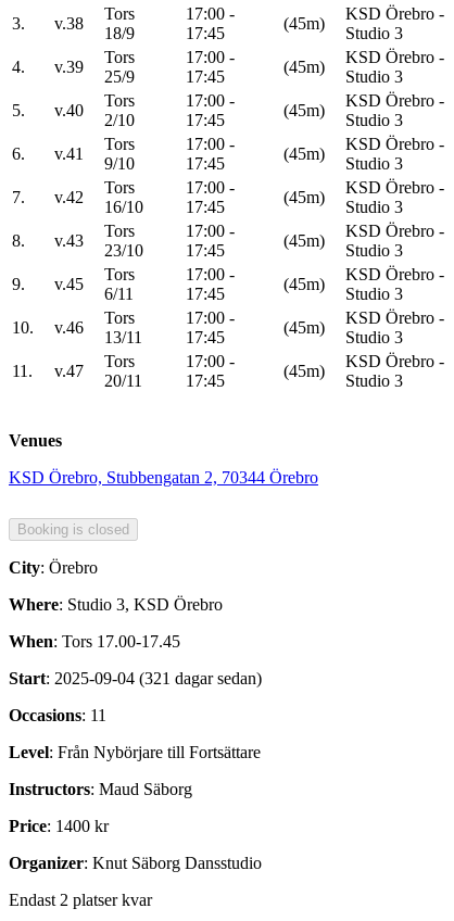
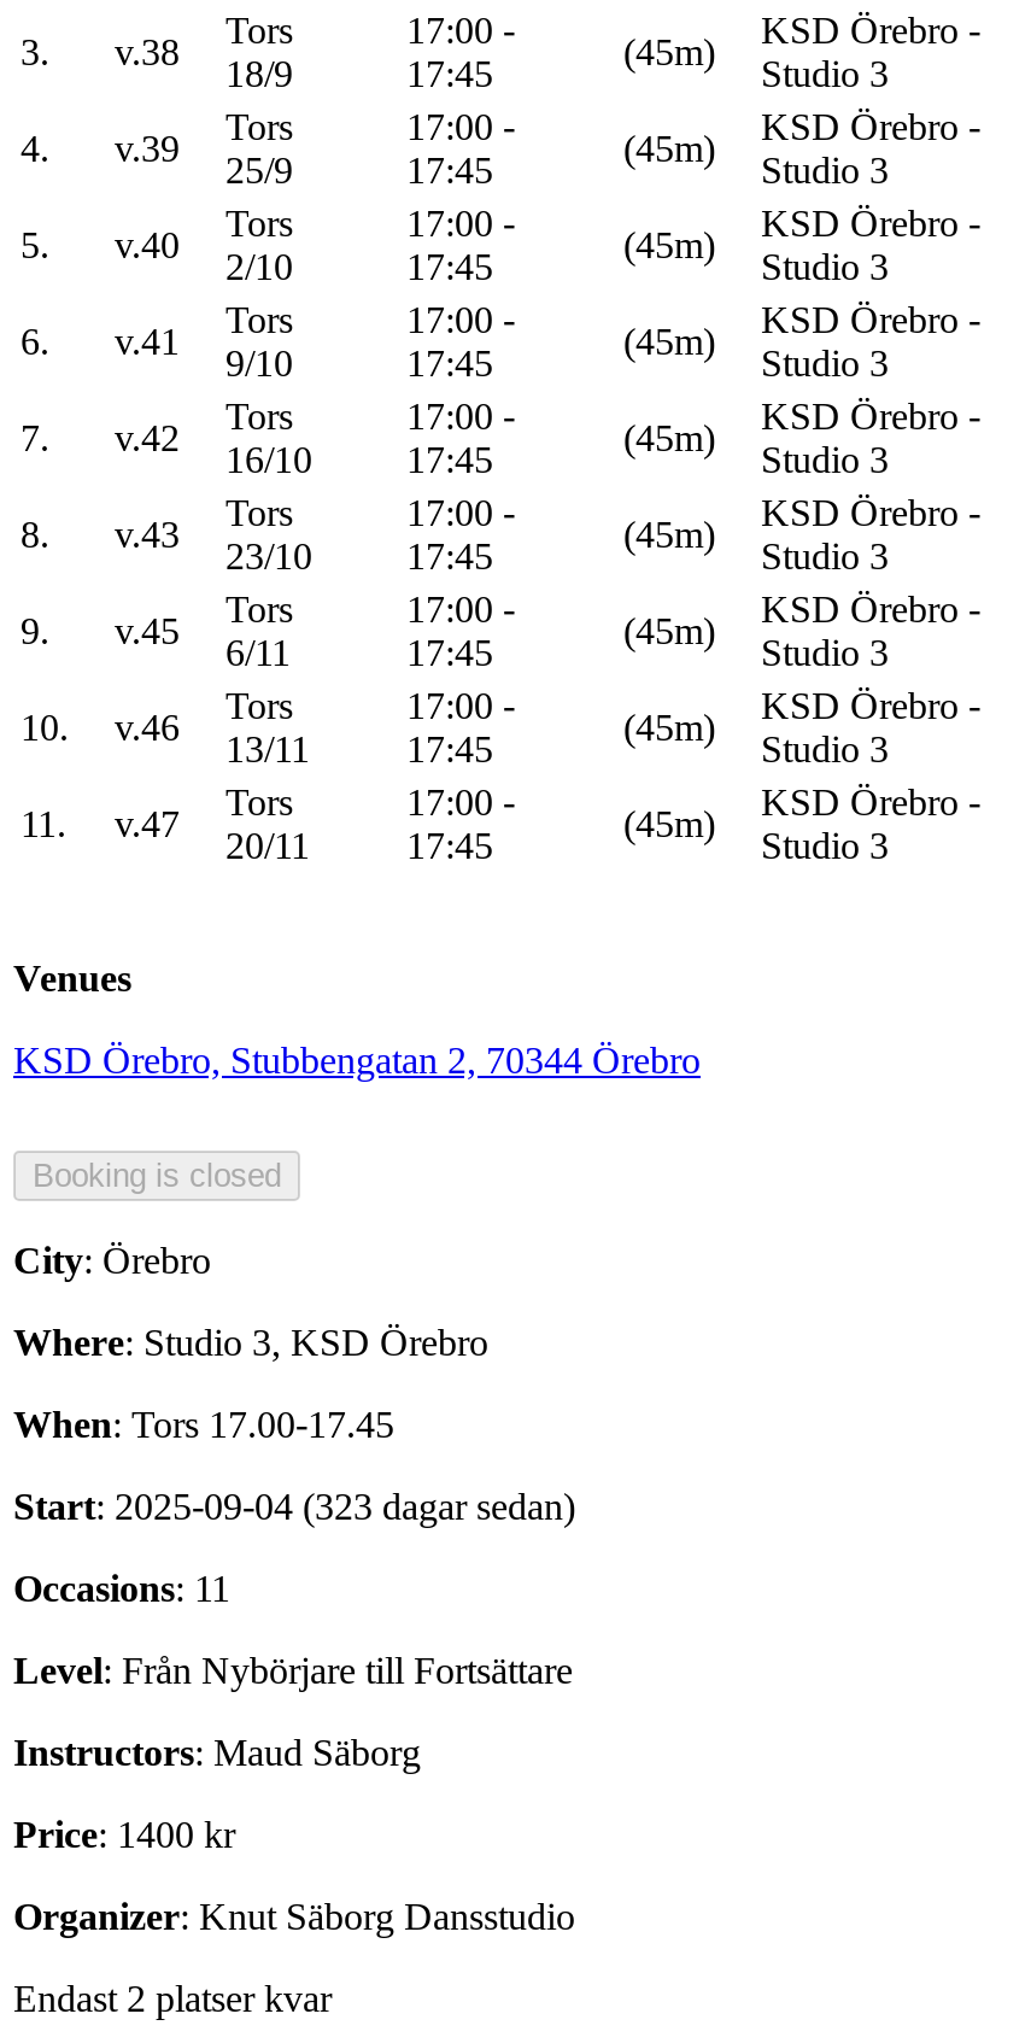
[9,669,262,687] Start: 2025-09-04 (321 dagar sedan) -> [13,1485,575,1526] Start: 2025-09-04 (323 dagar sedan)

